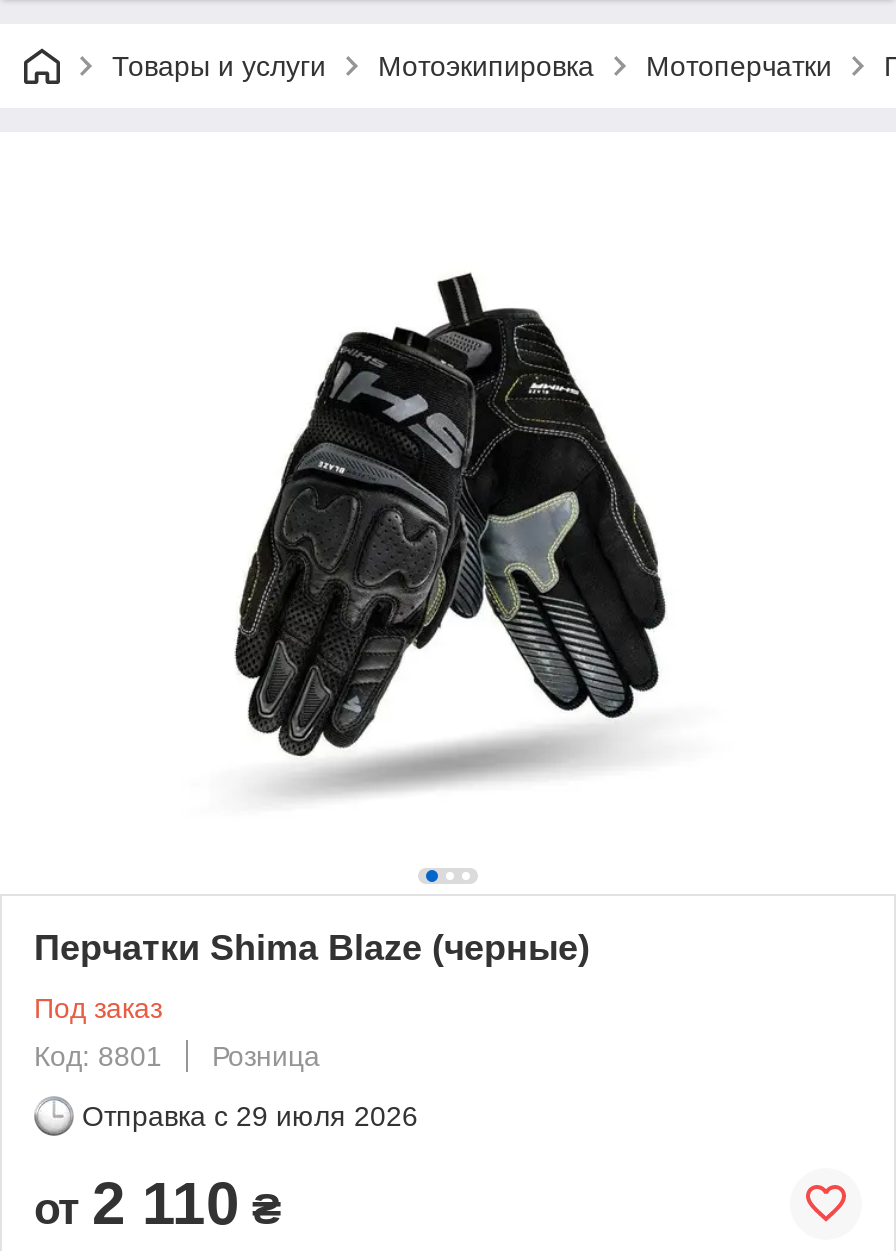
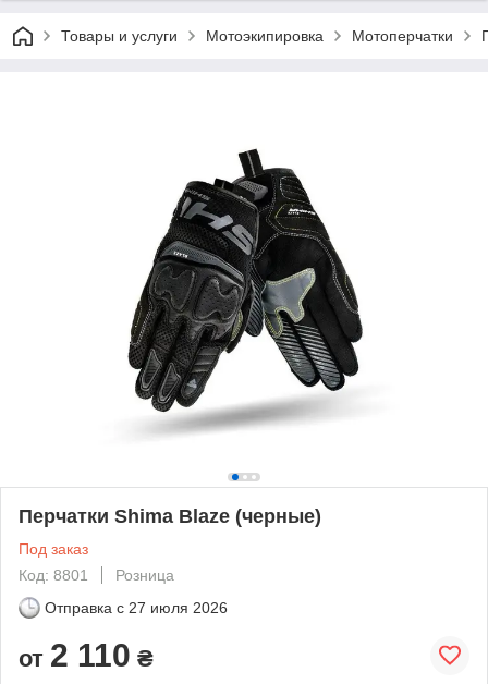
[82,1100,418,1132] Отправка с 29 июля 2026 -> [45,599,228,616] Отправка с 27 июля 2026

